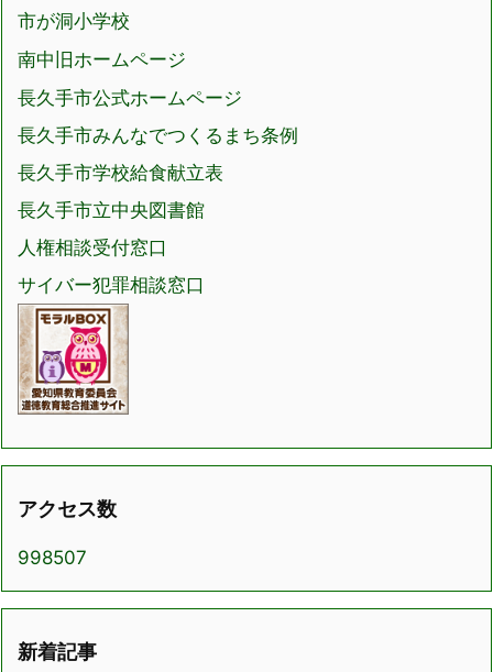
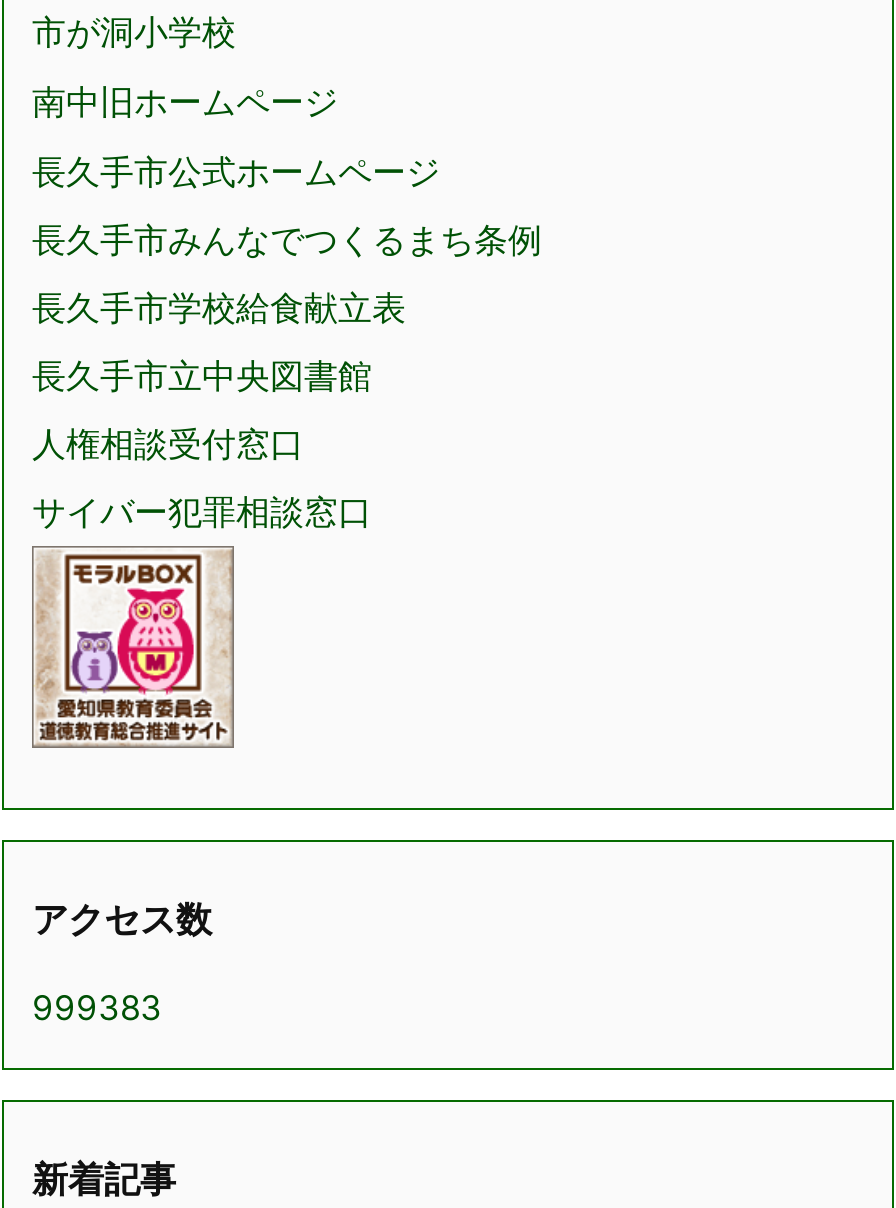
[18,546,87,568] 998507 -> [32,987,162,1027] 999383

